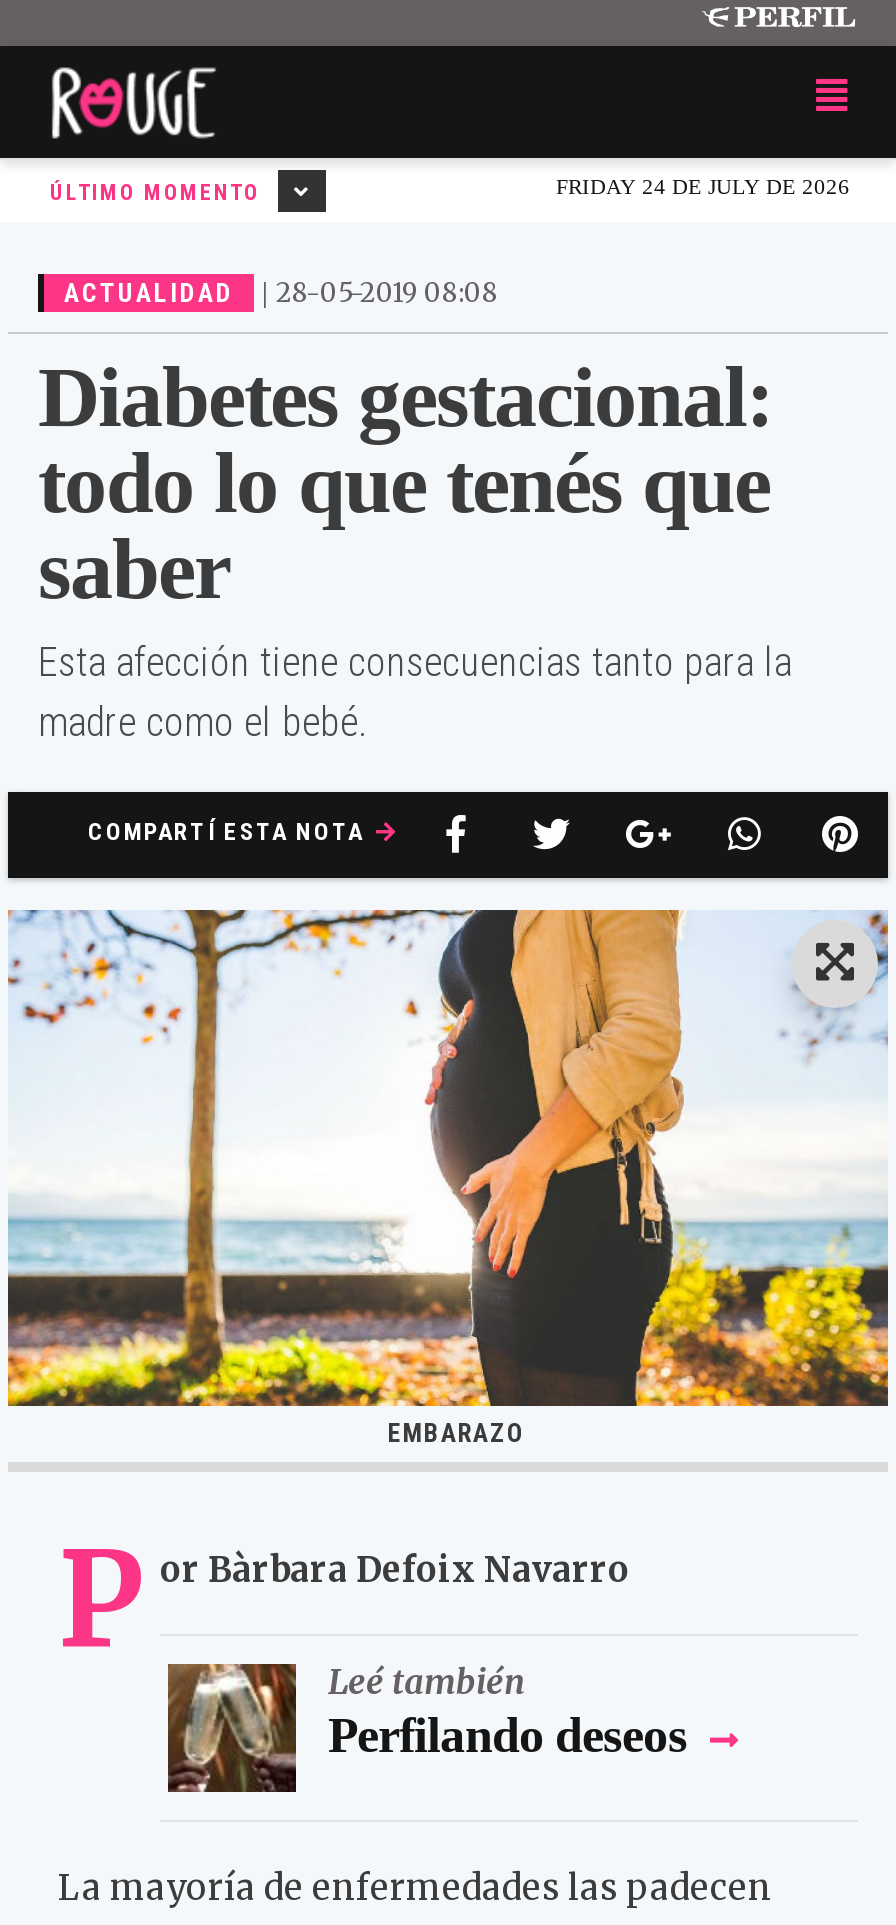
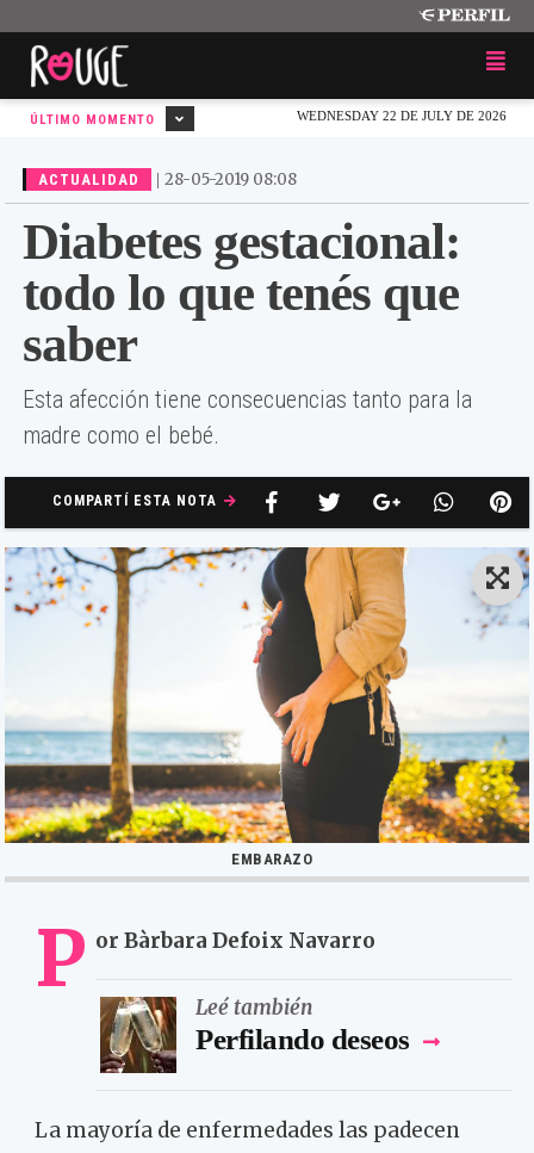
[556,174,850,198] FRIDAY 24 DE JULY DE 2026 -> [297,109,507,123] WEDNESDAY 22 DE JULY DE 2026

